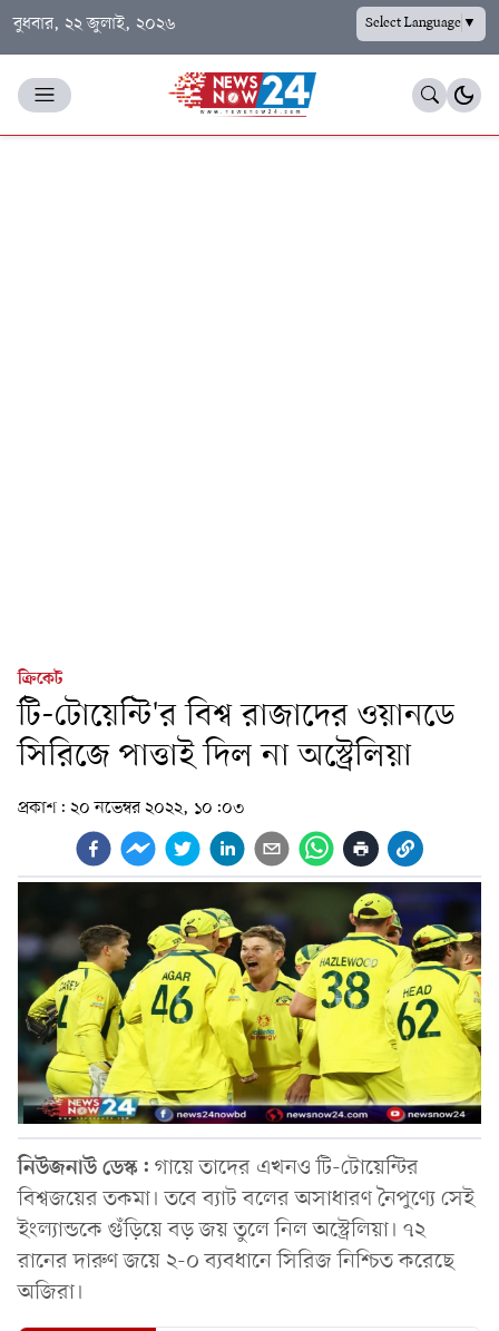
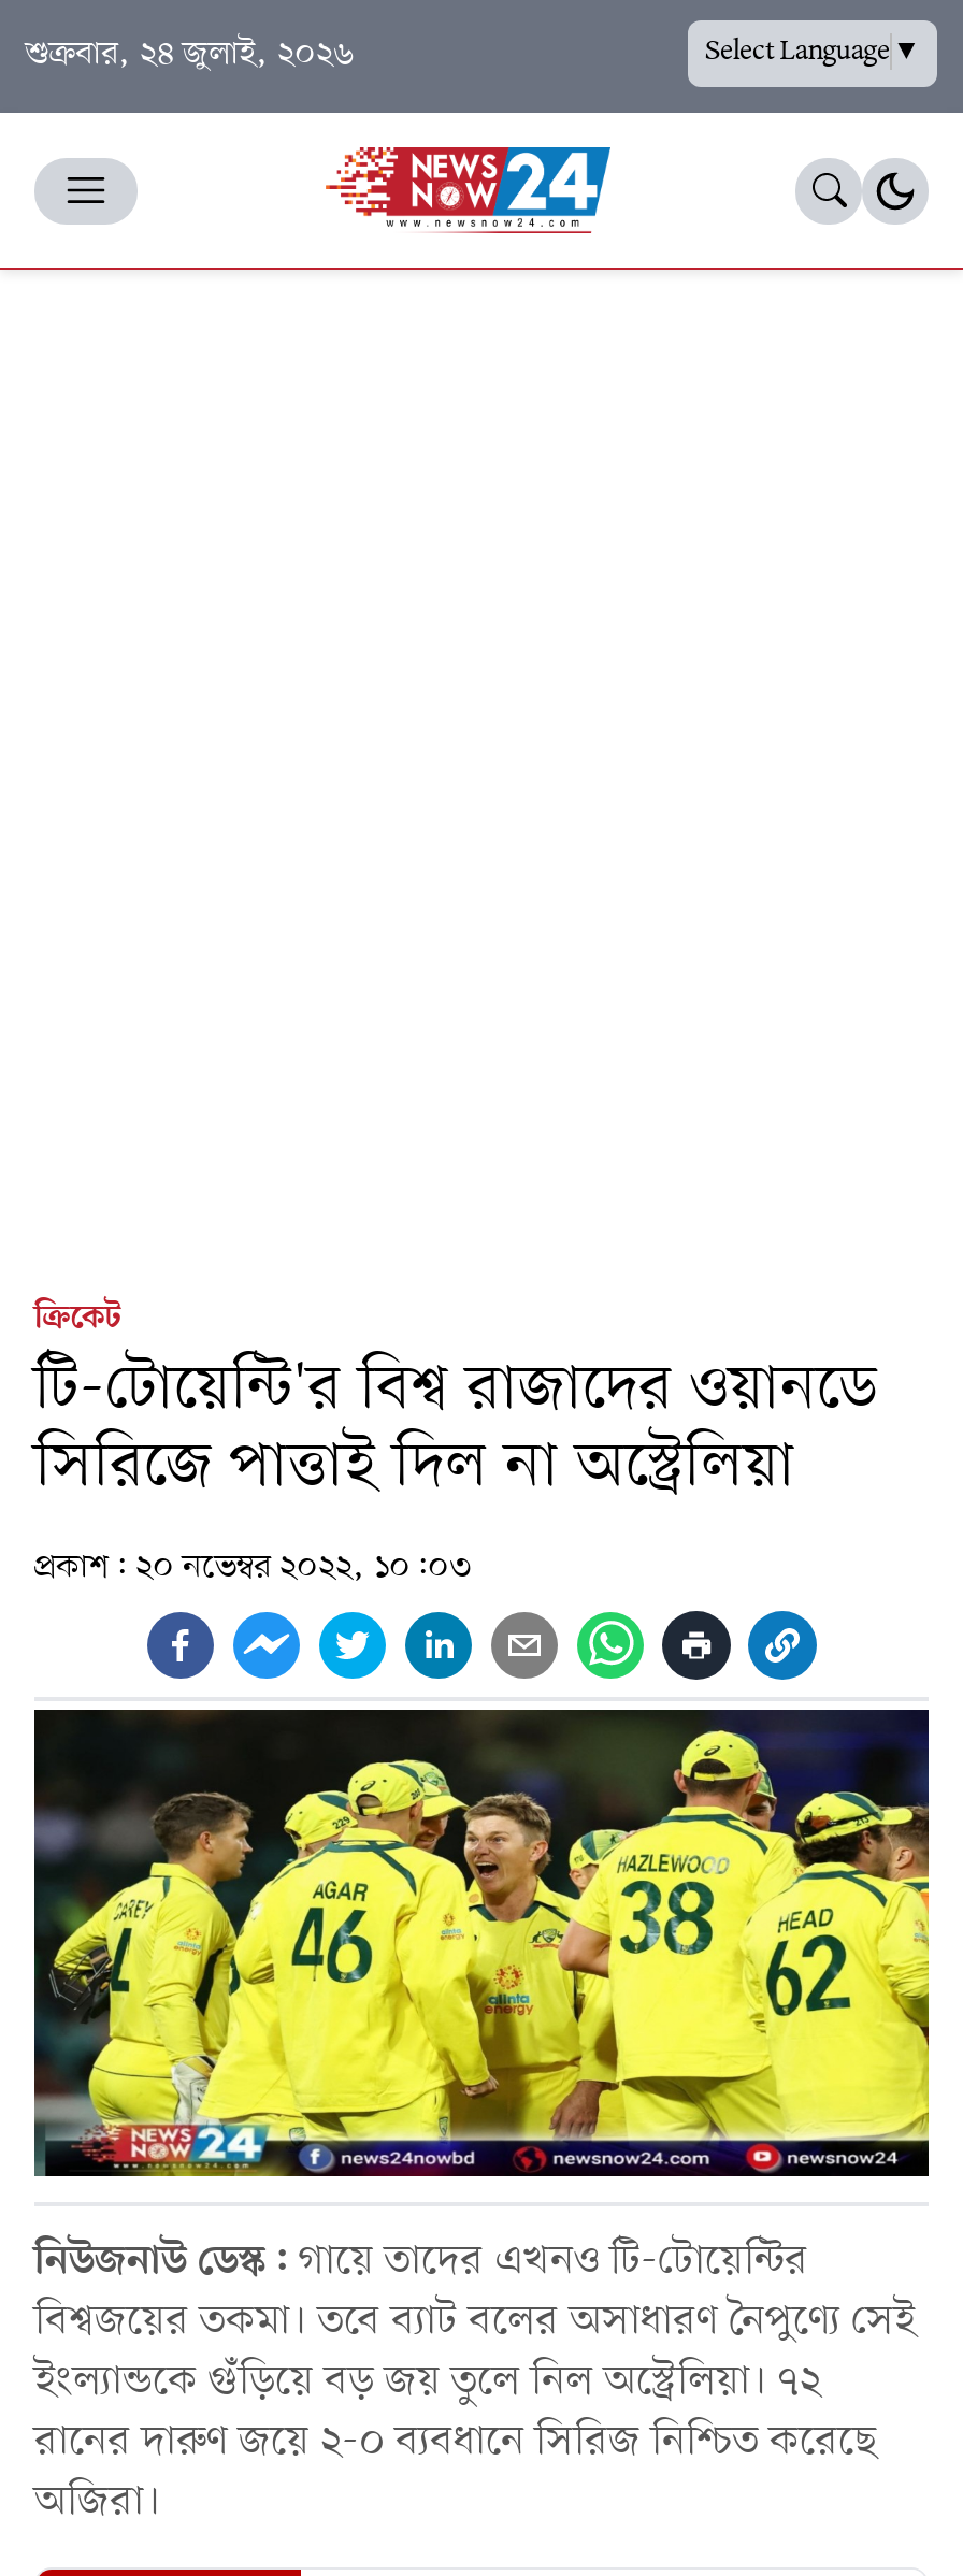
[13,12,176,36] বুধবার, ২২ জুলাই, ২০২৬ -> [26,30,355,77] শুক্রবার, ২৪ জুলাই, ২০২৬

